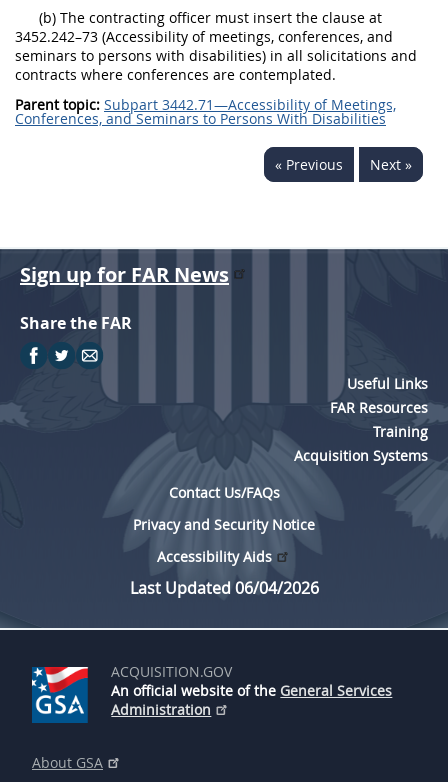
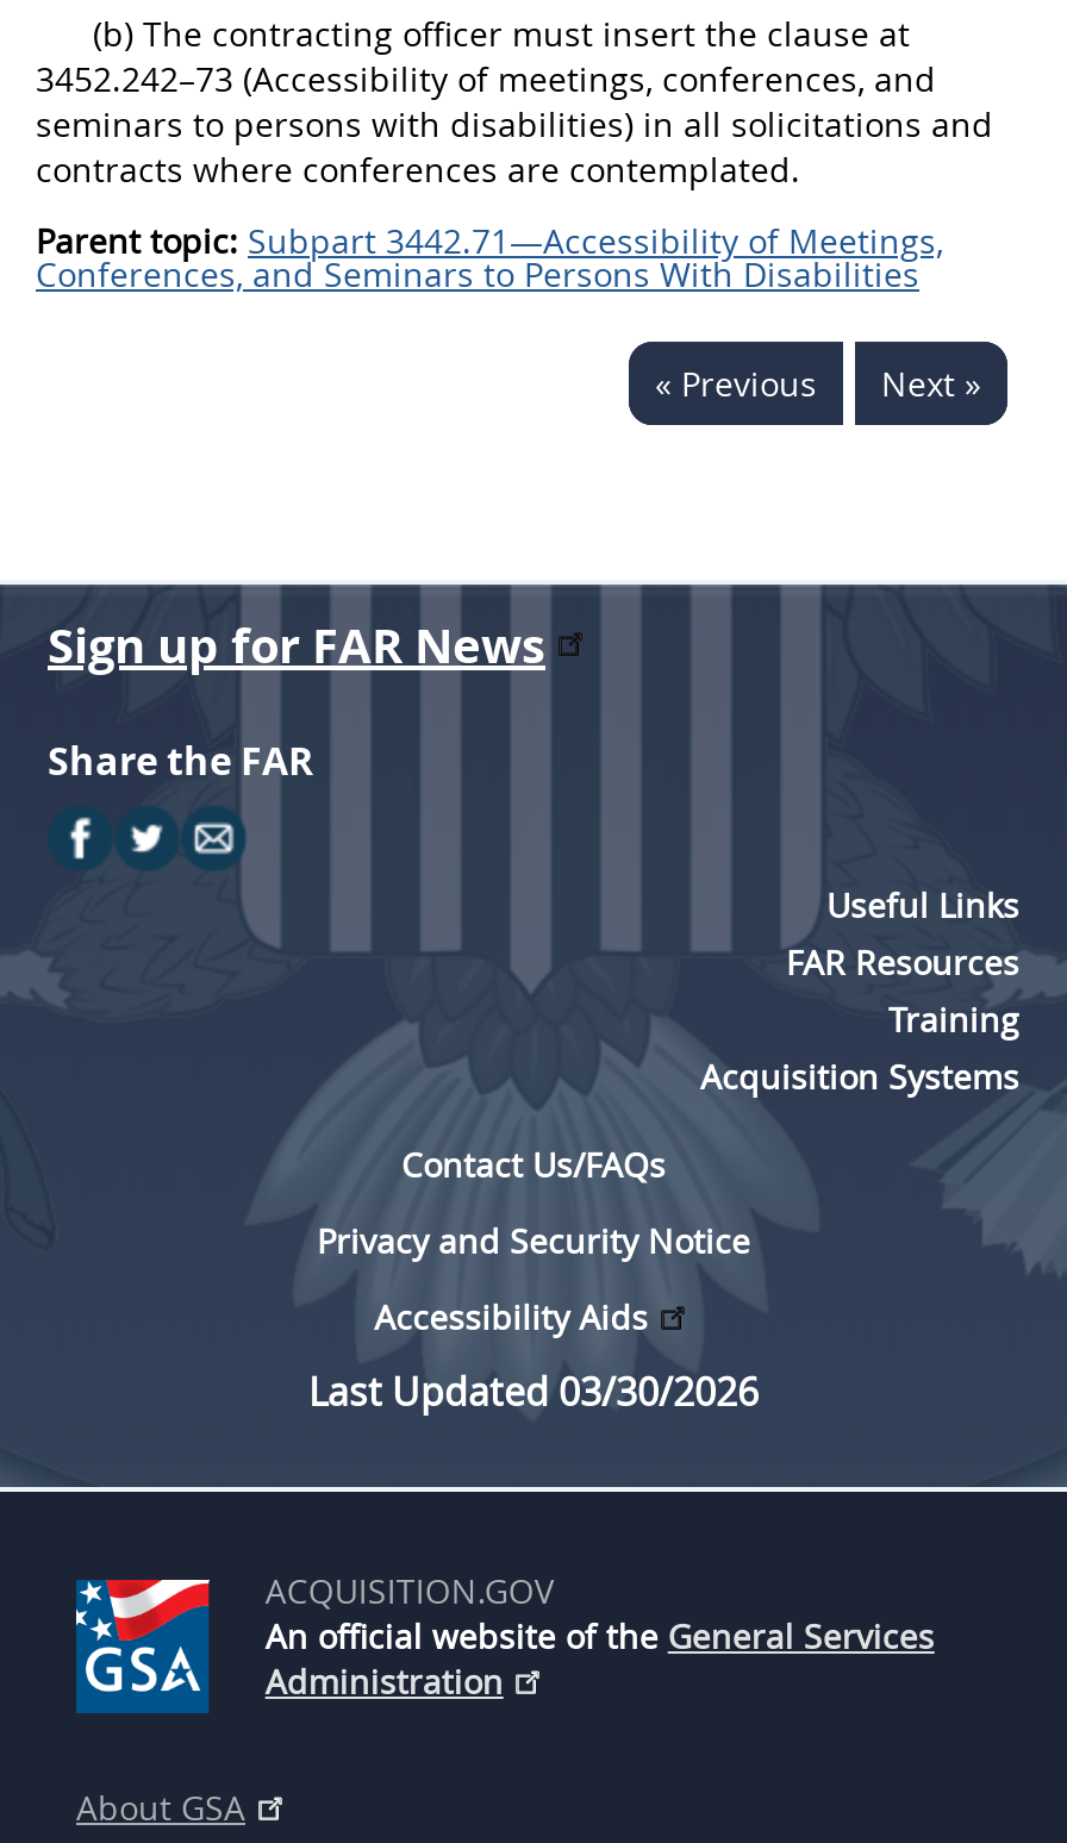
[129,577,318,599] Last Updated 06/04/2026 -> [308,1366,759,1418] Last Updated 03/30/2026

